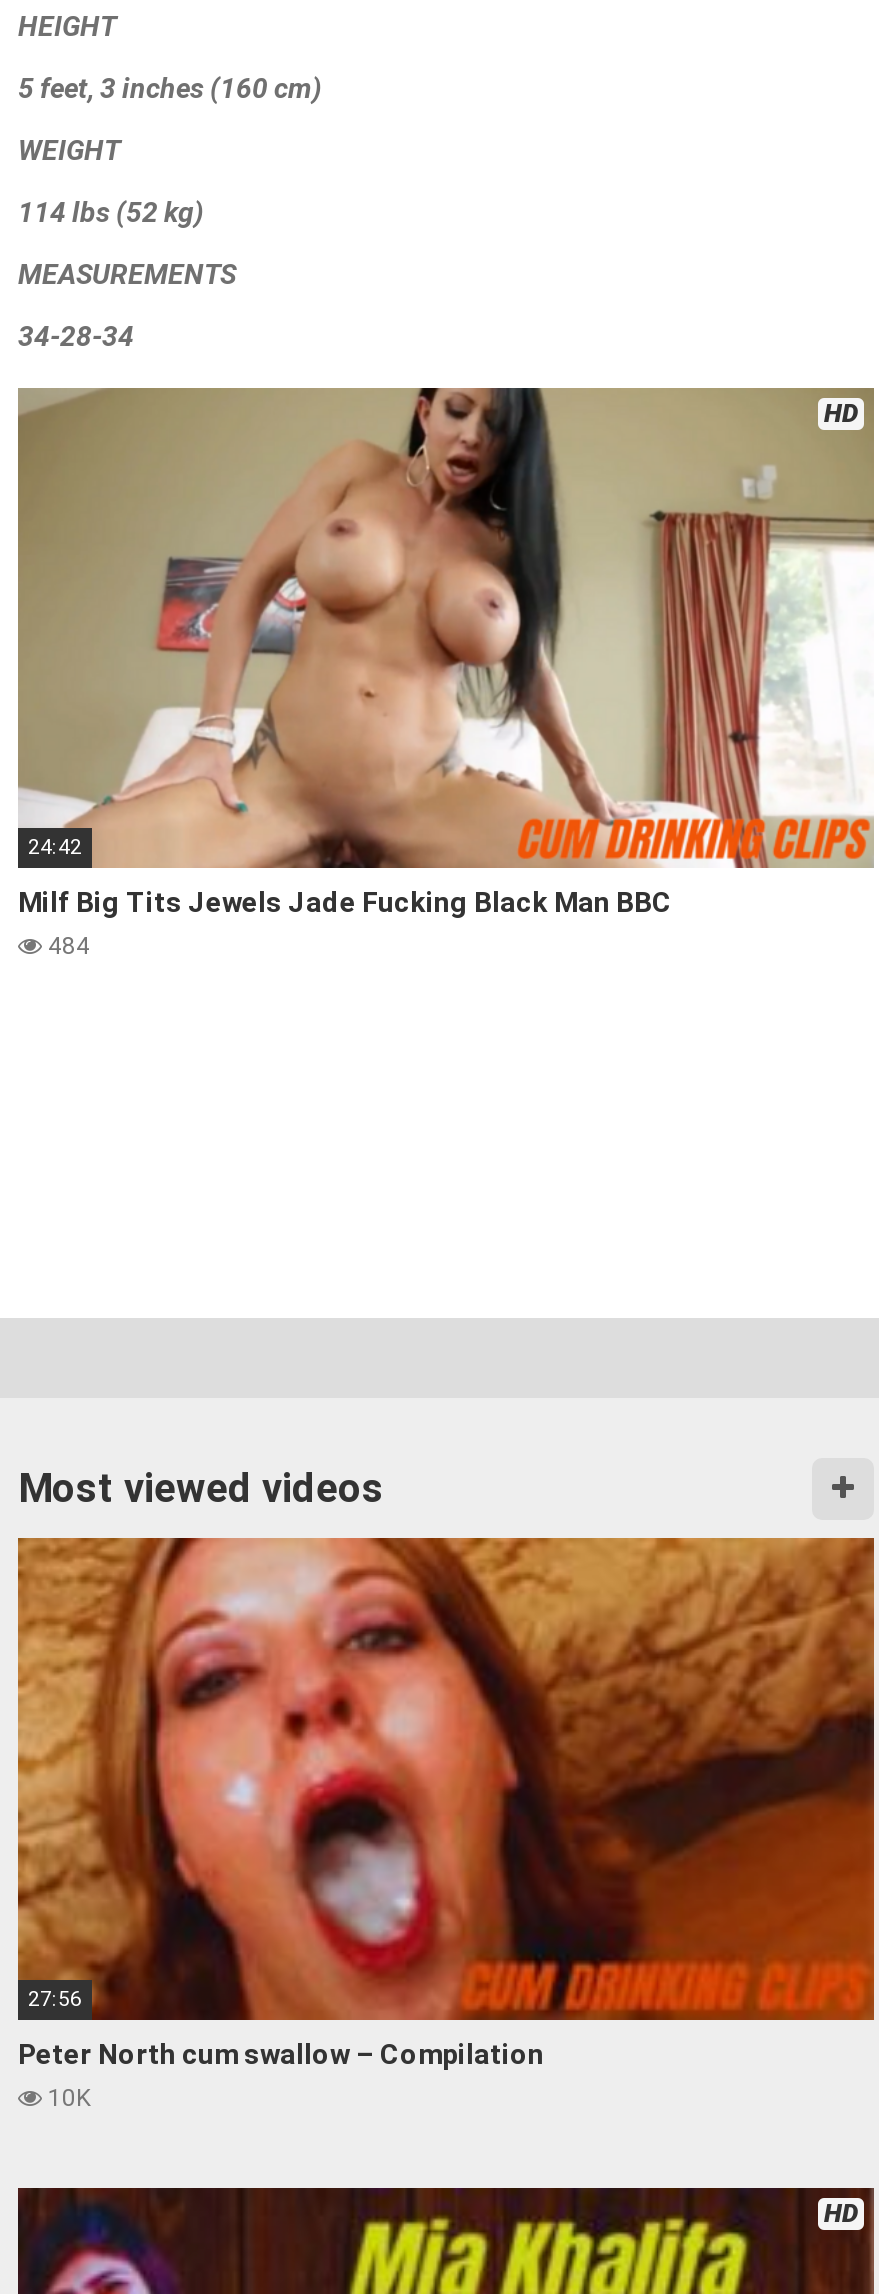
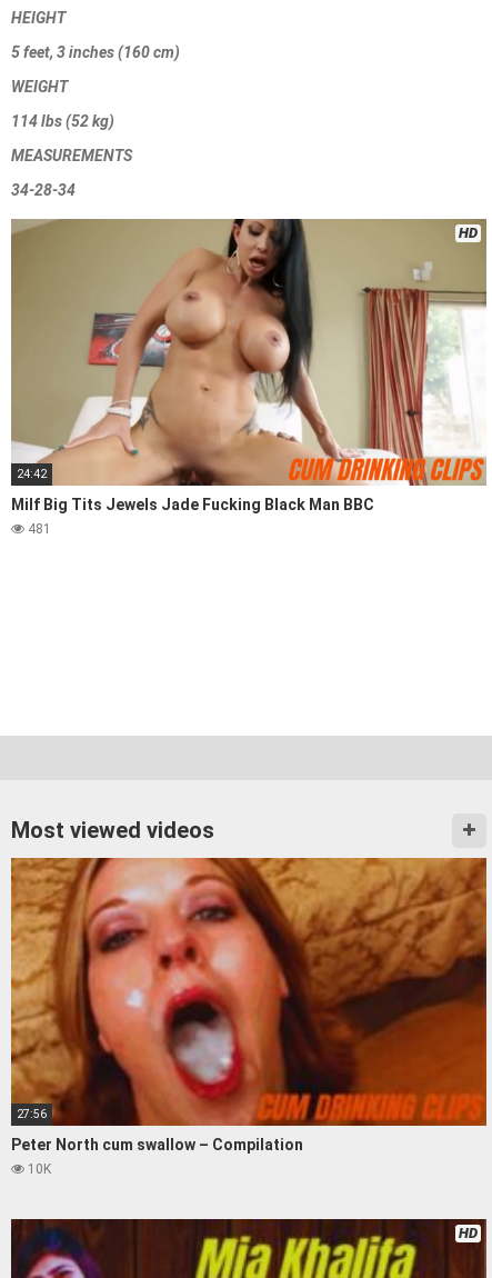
[42,933,90,961] 484 -> [24,522,51,537] 481

